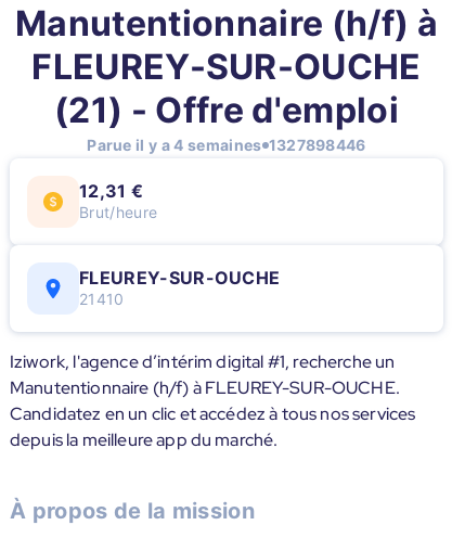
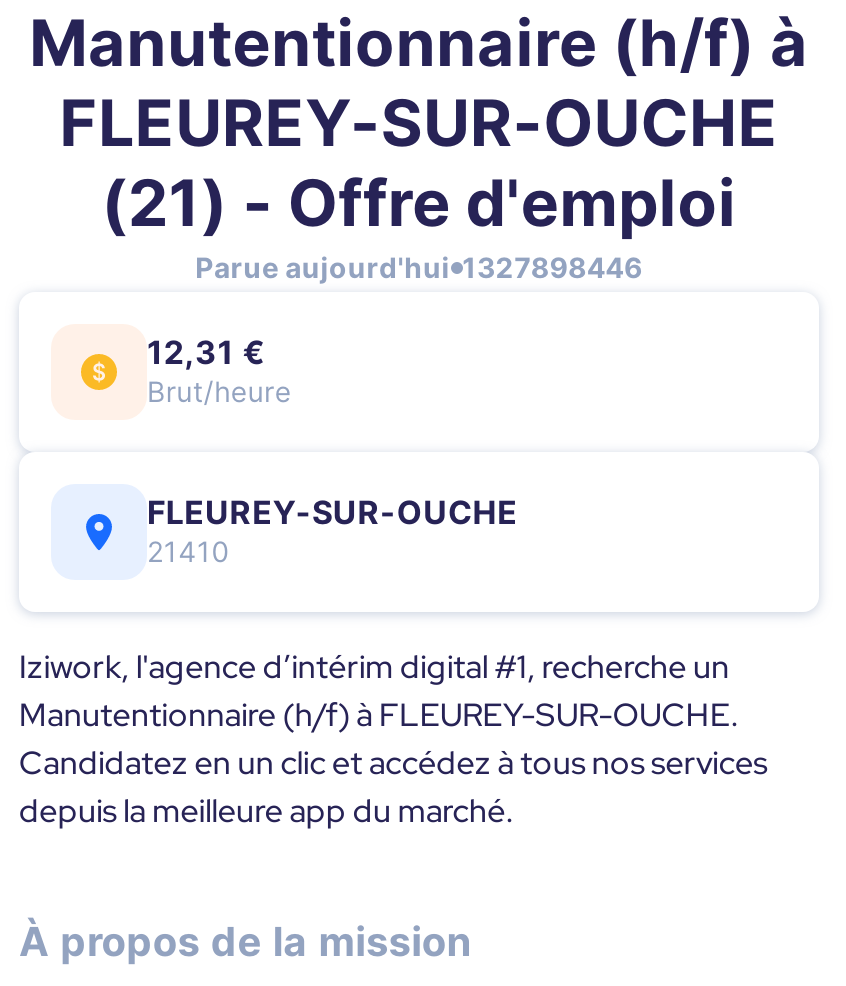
[87,136,366,154] Parue il y a 4 semaines 1327898446 -> [195,250,643,284] Parue aujourd'hui 1327898446

